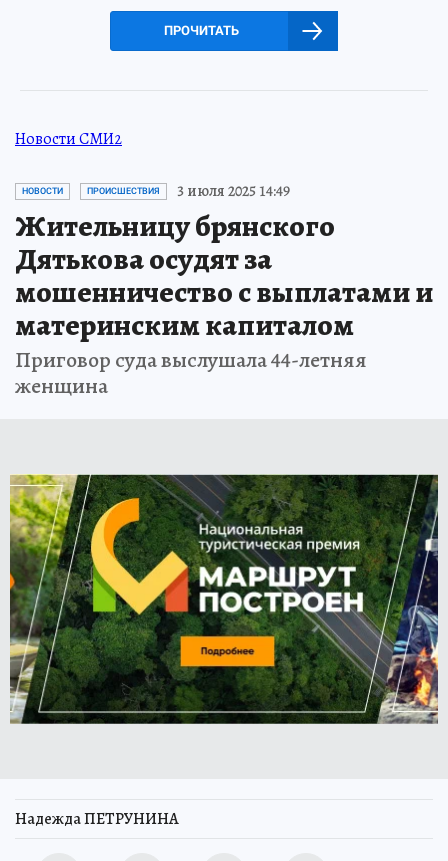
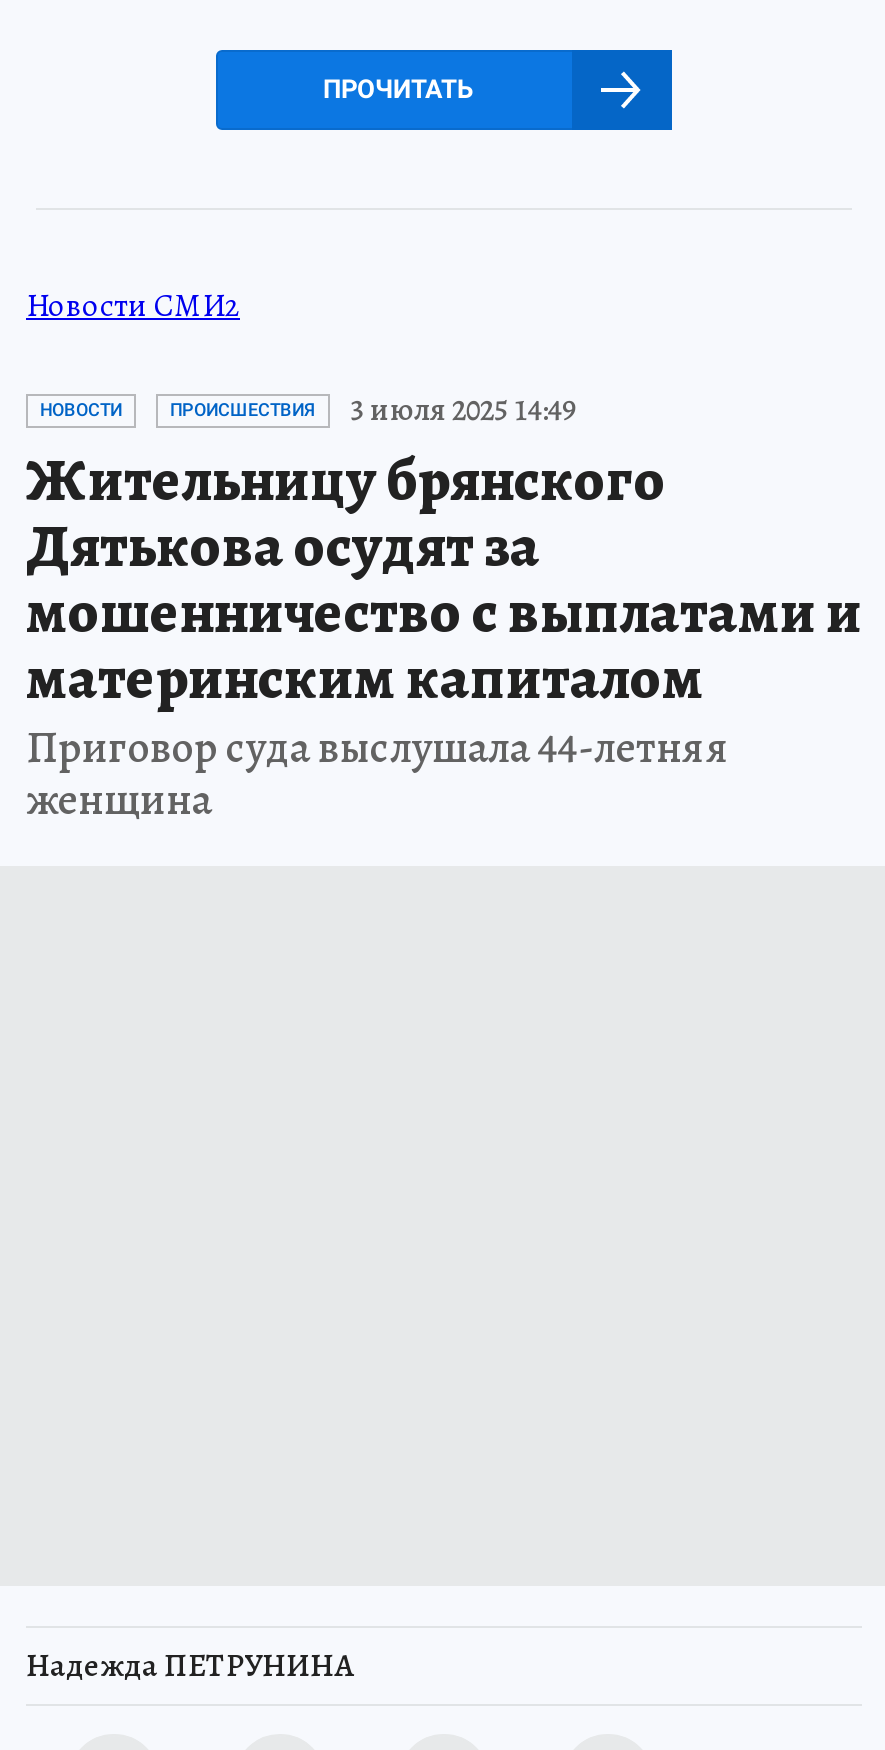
[9,473,439,725] [image] -> none

